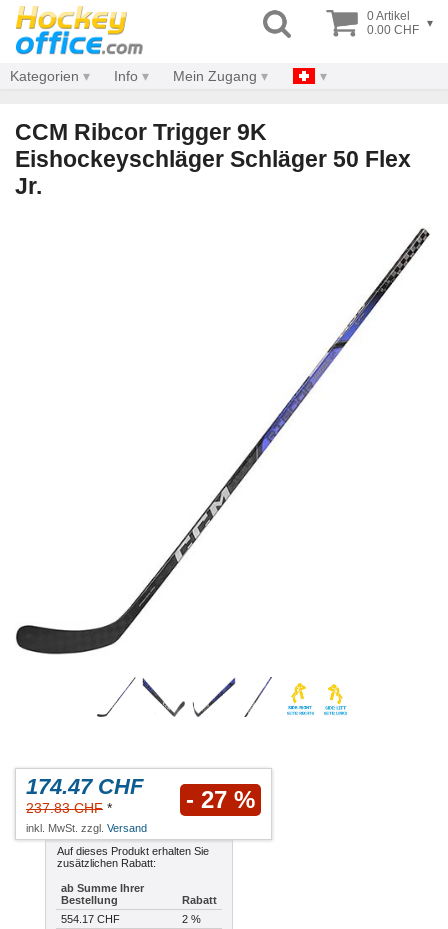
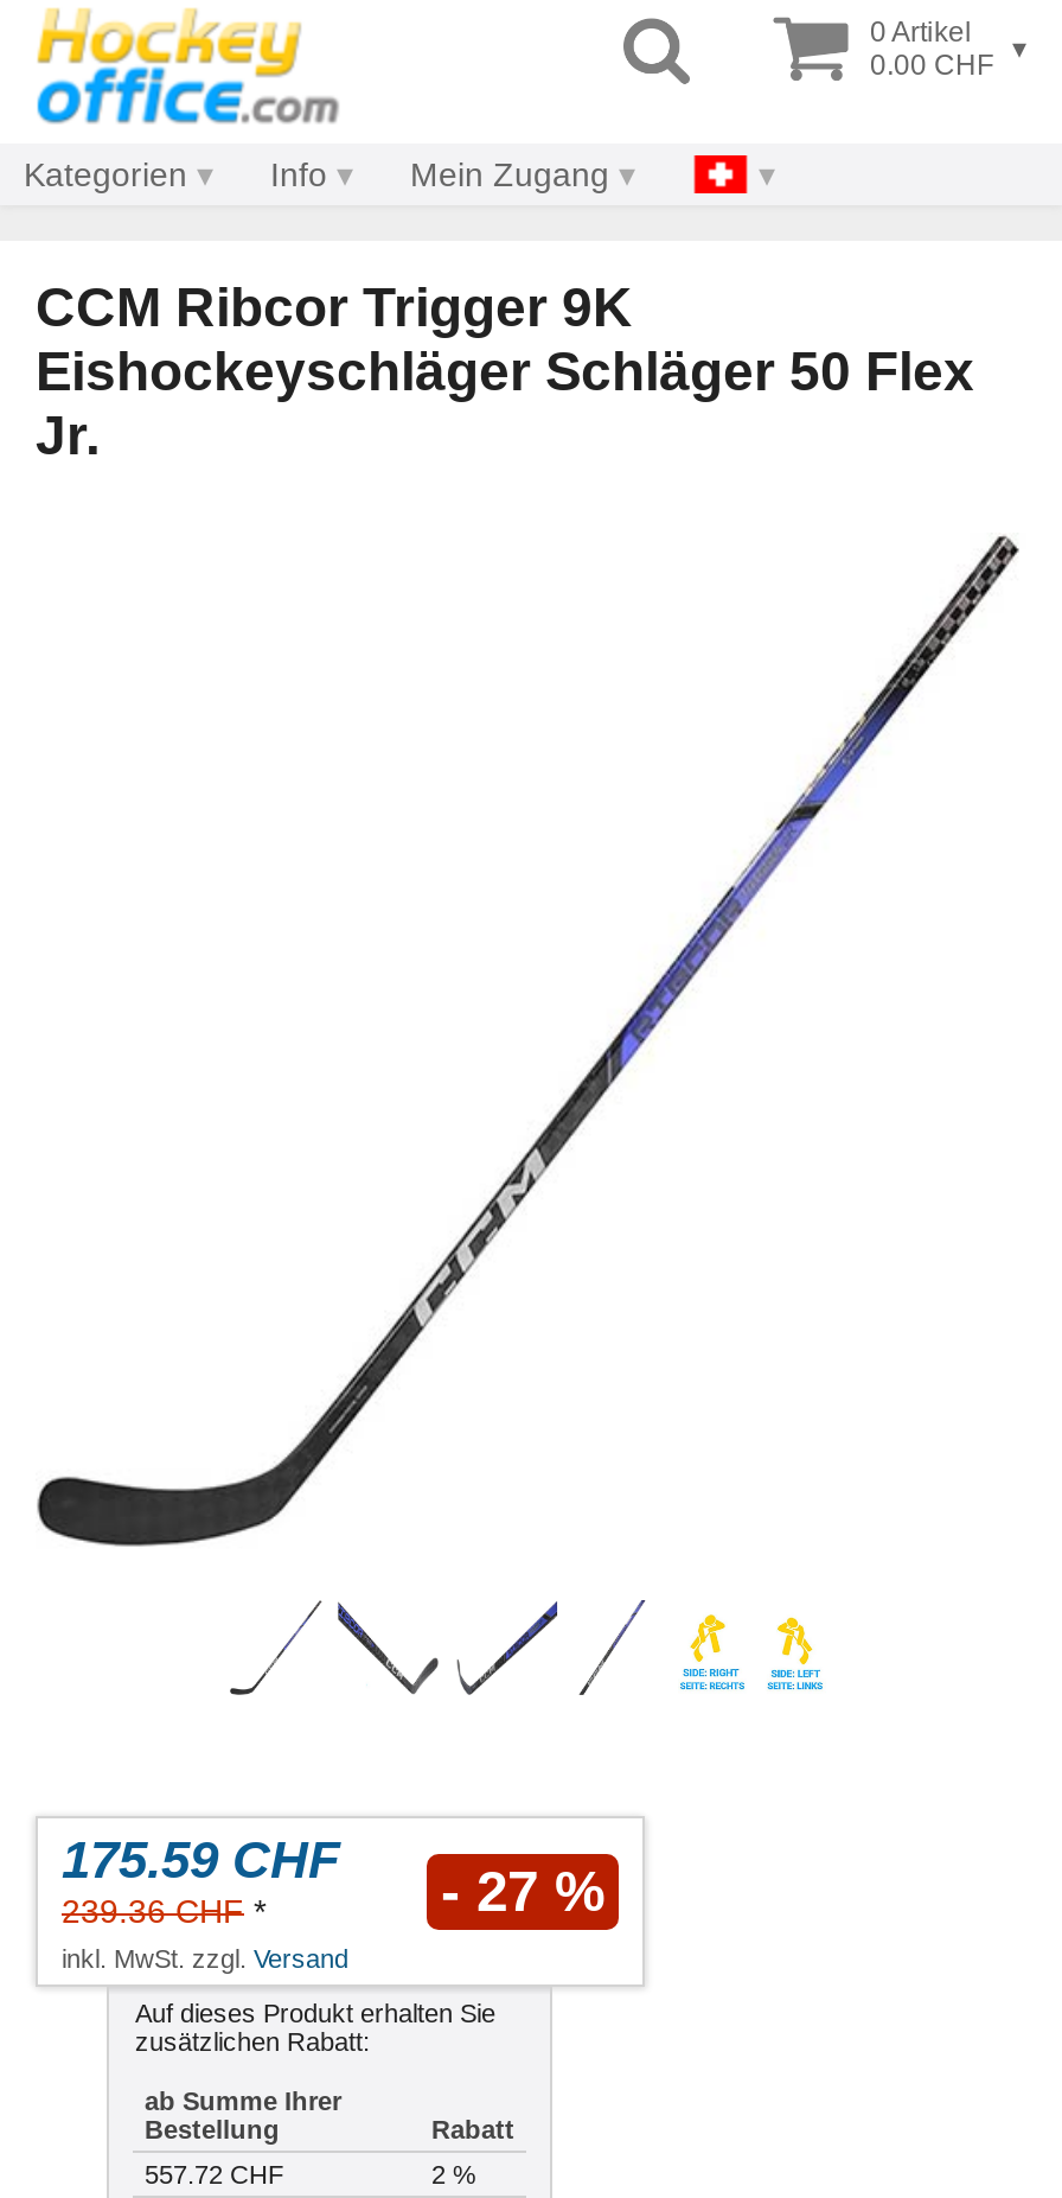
[26,774,255,813] 174.47 CHF - 27 % -> [62,1831,604,1924] 175.59 CHF - 27 %
[26,800,112,816] 237.83 CHF * -> [62,1893,265,1931] 239.36 CHF *
[61,913,120,925] 554.17 CHF -> [145,2161,284,2189] 557.72 CHF

